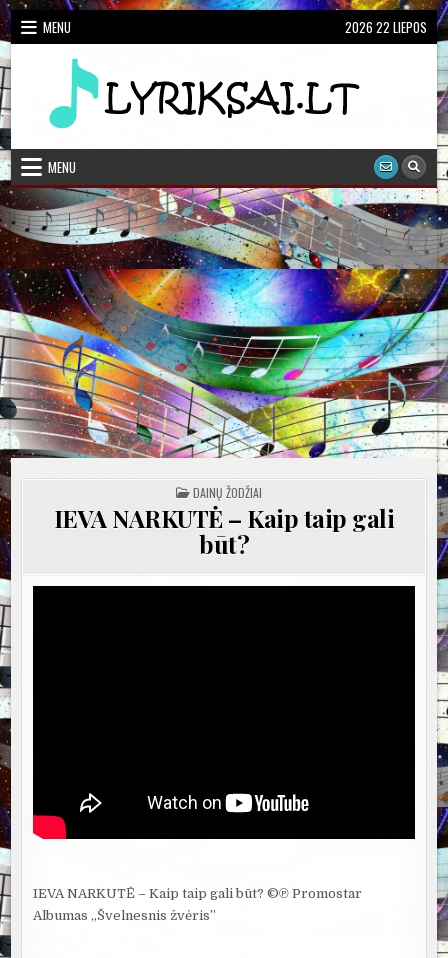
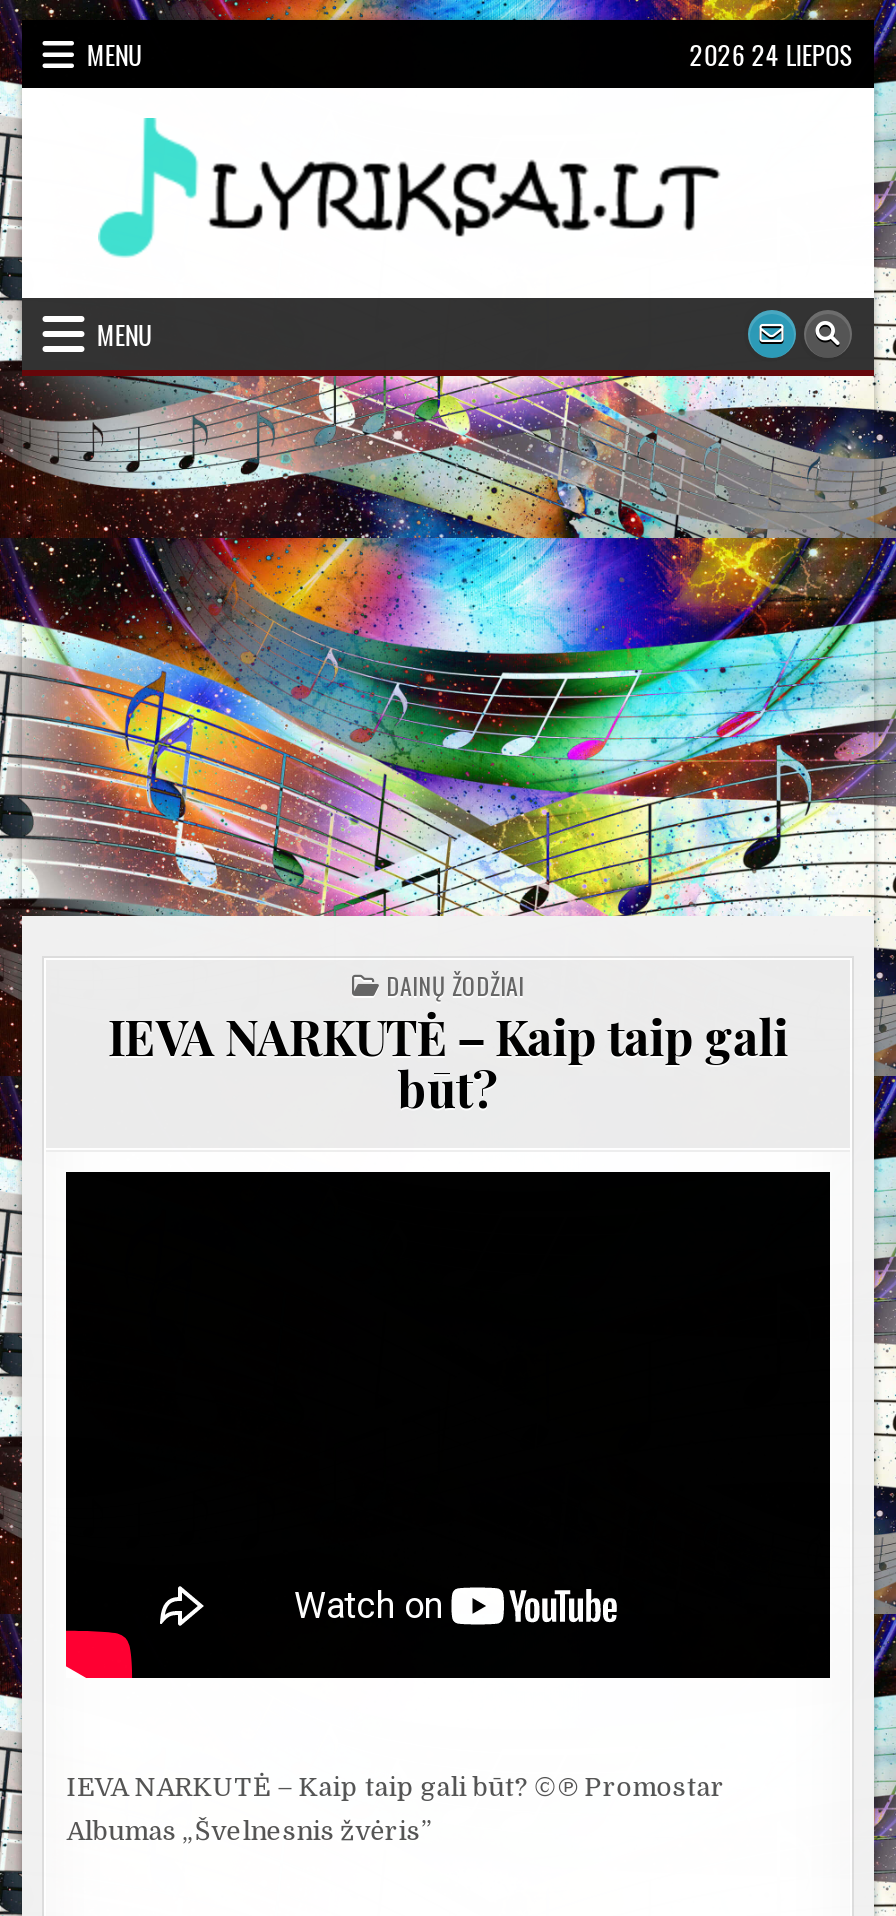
[345,17,427,37] 2026 22 LIEPOS -> [690,34,854,74] 2026 24 LIEPOS

